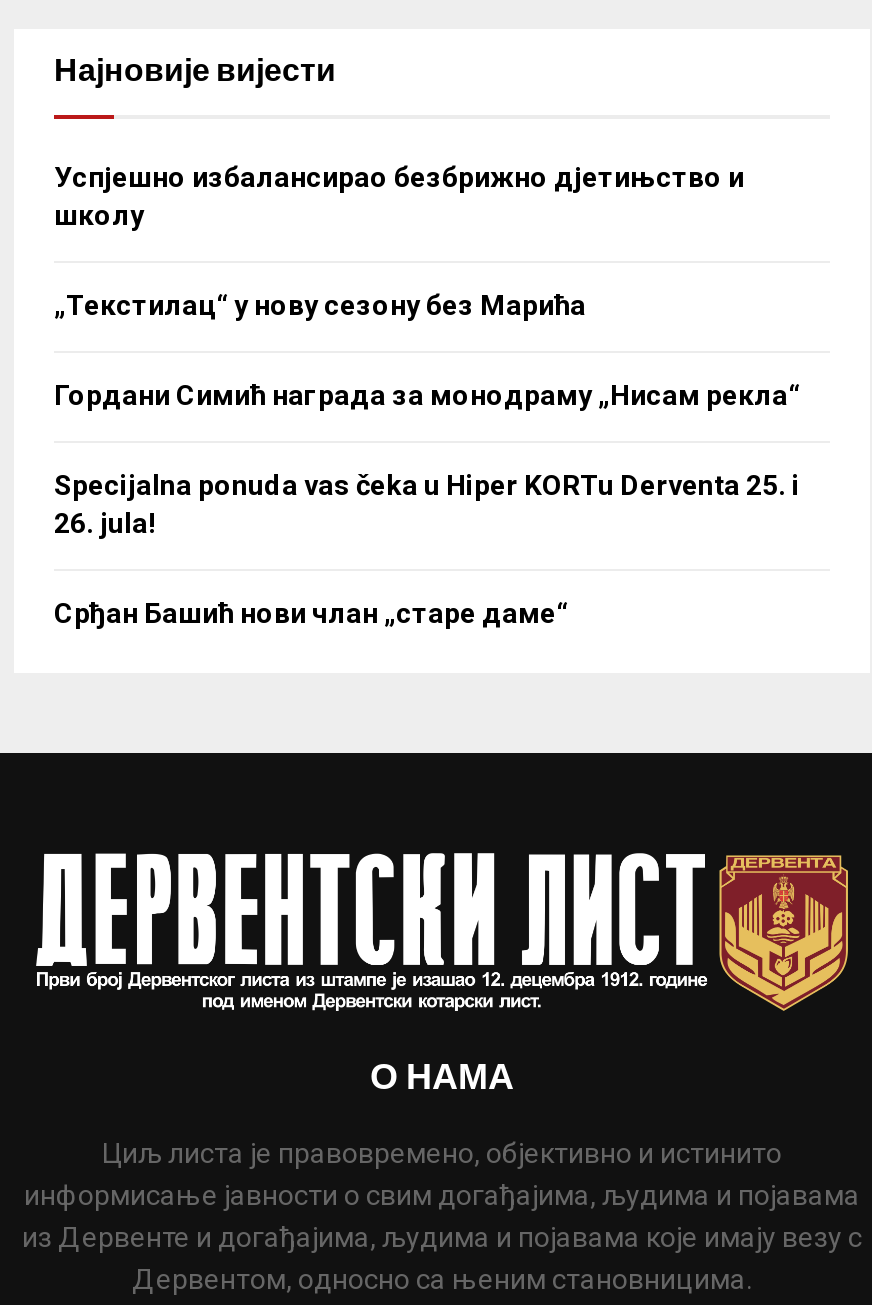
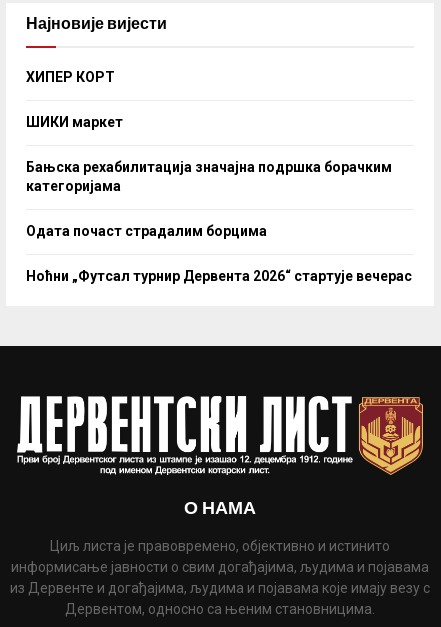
[54,161,744,231] Успјешно избалансирао безбрижно дјетињство и | школу -> [26,69,115,85] ХИПЕР КОРТ
[54,289,586,321] „Текстилац“ у нову сезону без Марића -> [26,114,123,130] ШИКИ маркет
[54,379,800,411] Гордани Симић награда за монодраму „Нисам рекла“ -> [26,159,392,194] Бањска рехабилитација значајна подршка борачким | категоријама
[54,469,800,539] Specijalna ponuda vas čeka u Hiper KORTu Derventa 25. i | 26. jula! -> [26,223,267,239] Одата почаст страдалим борцима
[54,597,568,629] Срђан Башић нови члан „старе даме“ -> [26,268,412,284] Ноћни „Футсал турнир Дервента 2026“ стартује вечерас

